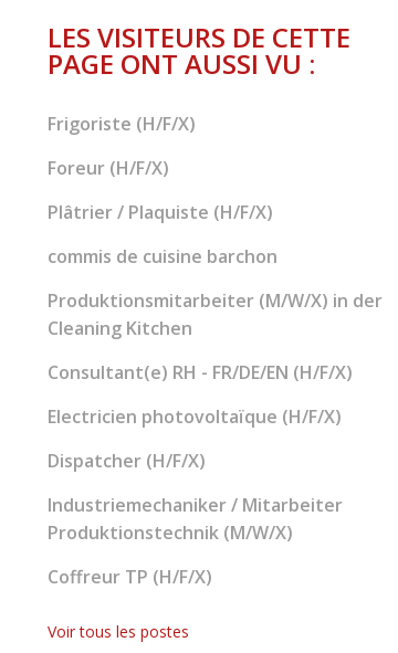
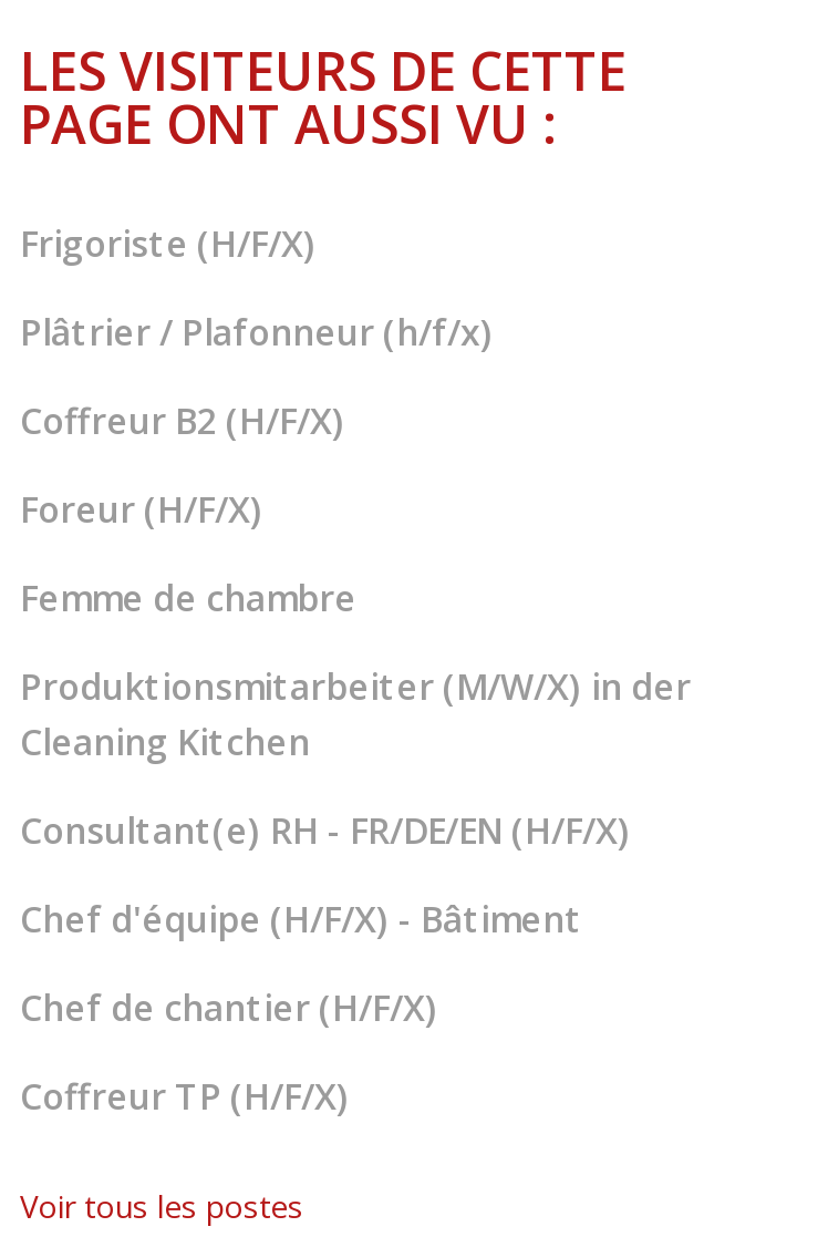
none -> [20,308,494,445] Plâtrier / Plafonneur (h/f/x) | Coffreur B2 (H/F/X)
moved [48,156,169,180] -> [20,485,263,534]: Foreur (H/F/X)
[48,200,277,268] Plâtrier / Plaquiste (H/F/X) | commis de cuisine barchon -> [20,574,356,622] Femme de chambre
moved [48,288,383,385] -> [20,662,691,855]: Produktionsmitarbeiter (M/W/X) in der | Cleaning Kitchen | Consultant(e) RH - FR/DE/EN (H/F/X)
[48,404,343,545] Electricien photovoltaïque (H/F/X) | Dispatcher (H/F/X) | Industriemechaniker / Mitarbeiter | Produktionstechnik (M/W/X) -> [20,895,582,1032] Chef d'équipe (H/F/X) - Bâtiment | Chef de chantier (H/F/X)

